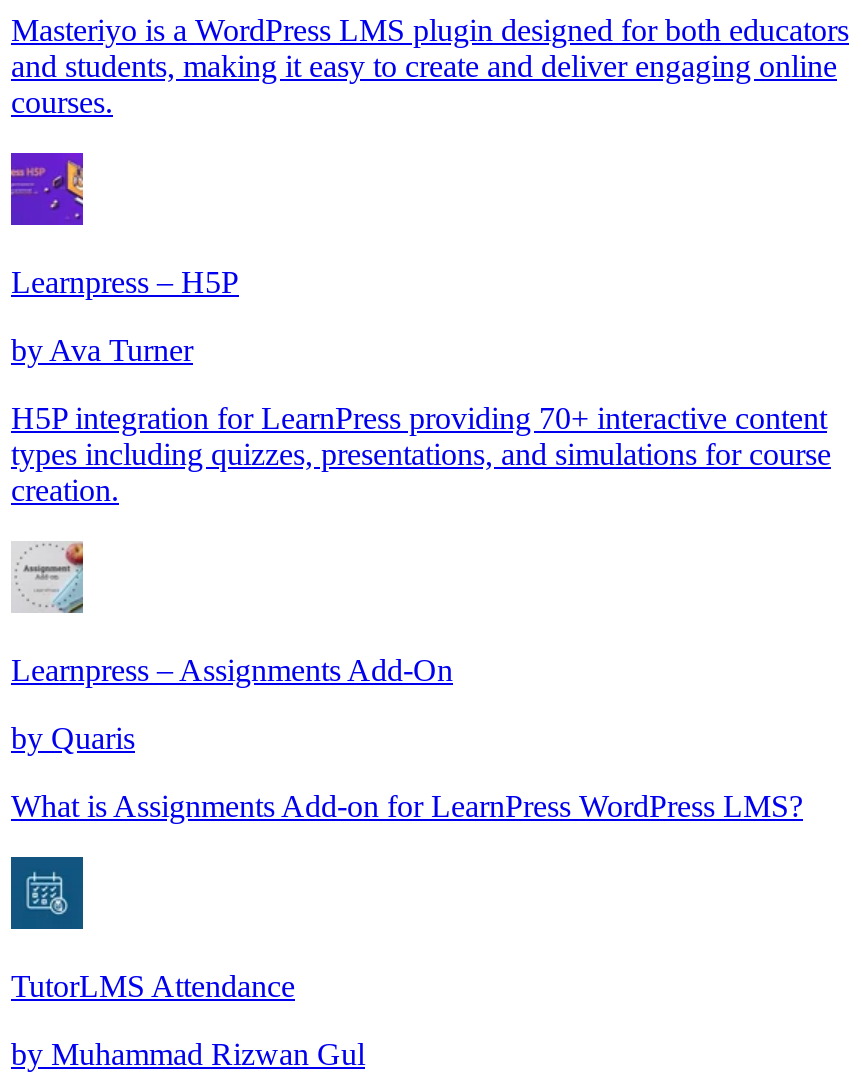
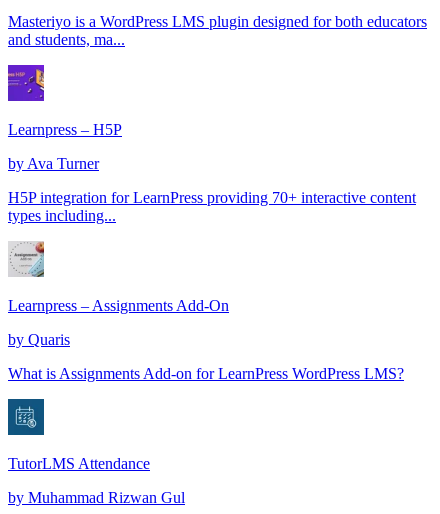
[11,48,837,118] and students, making it easy to create and deliver engaging online | courses. -> [8,31,125,48] and students, ma...
[11,436,831,506] types including quizzes, presentations, and simulations for course | creation. -> [8,207,116,224] types including...

